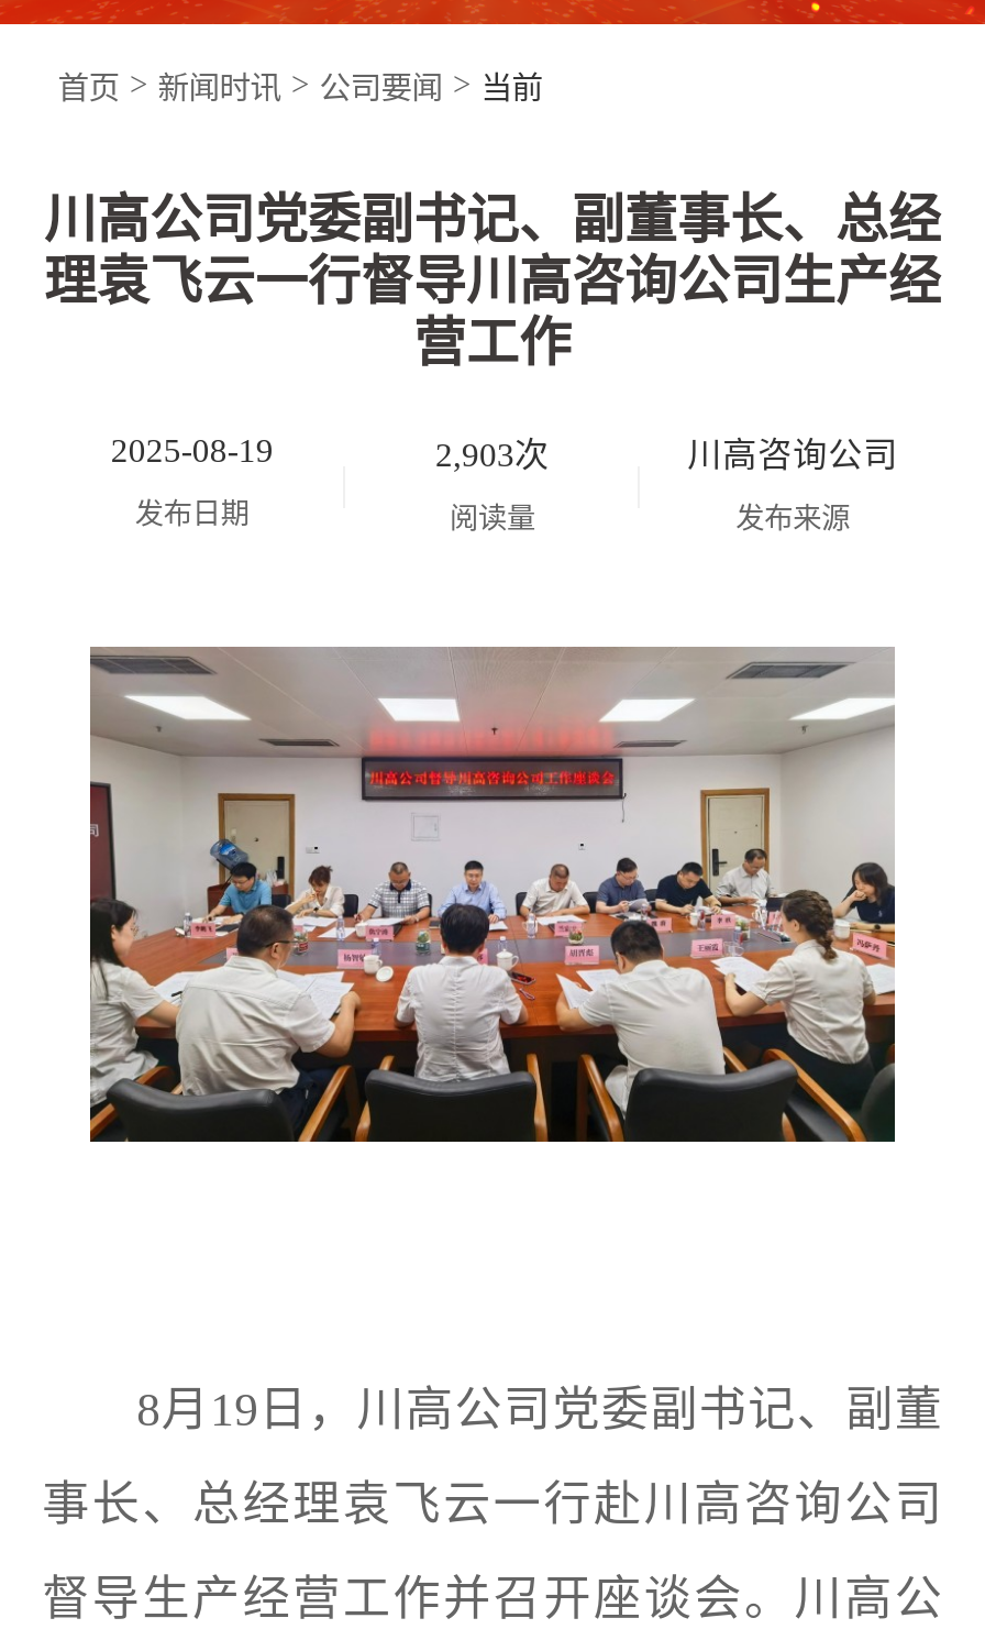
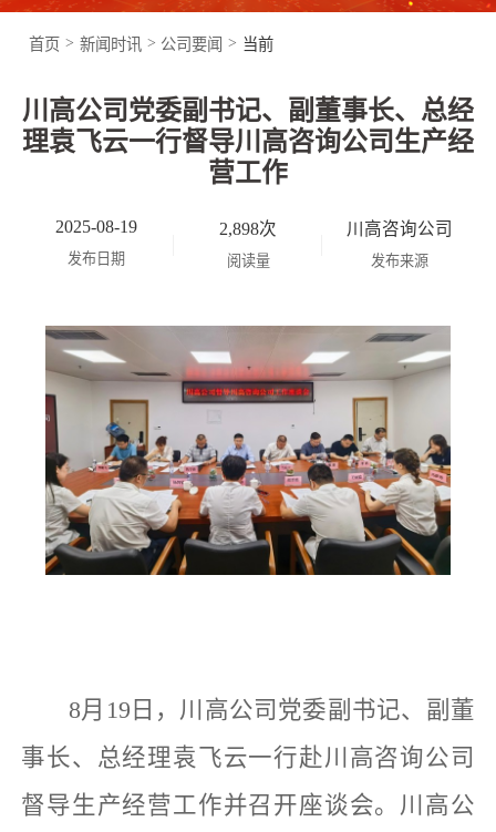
[435,435,550,472] 2,903次 -> [219,219,277,238] 2,898次

